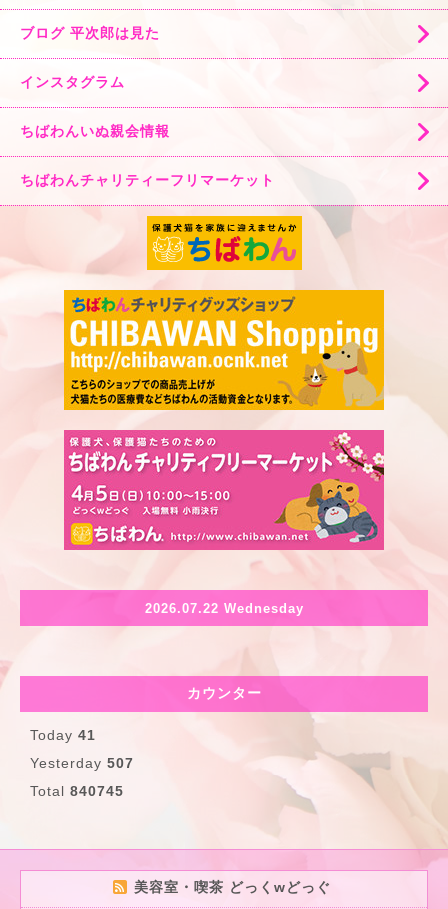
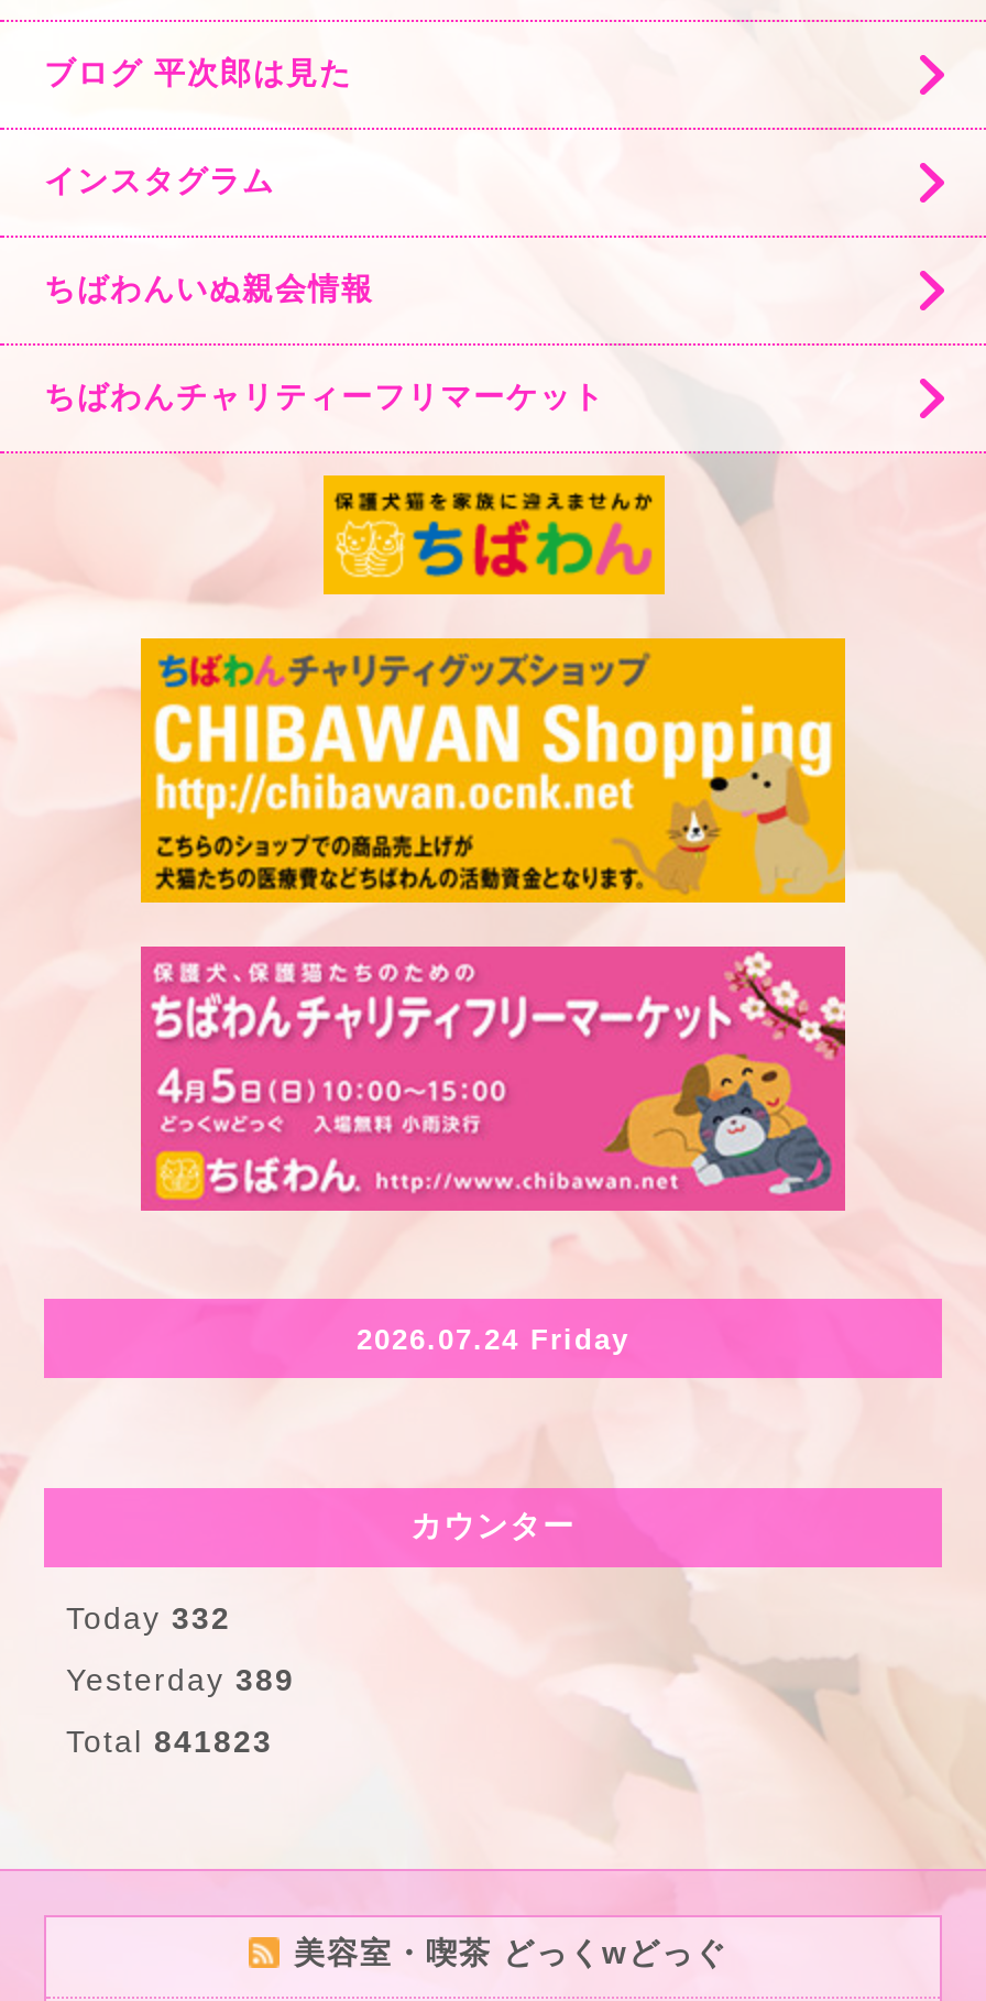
[144,600,303,615] 2026.07.22 Wednesday -> [357,1322,629,1355] 2026.07.24 Friday
[30,727,96,743] Today 41 -> [66,1600,231,1636] Today 332
[30,755,134,771] Yesterday 507 -> [66,1662,295,1697] Yesterday 389
[30,783,124,799] Total 840745 -> [66,1724,273,1759] Total 841823

